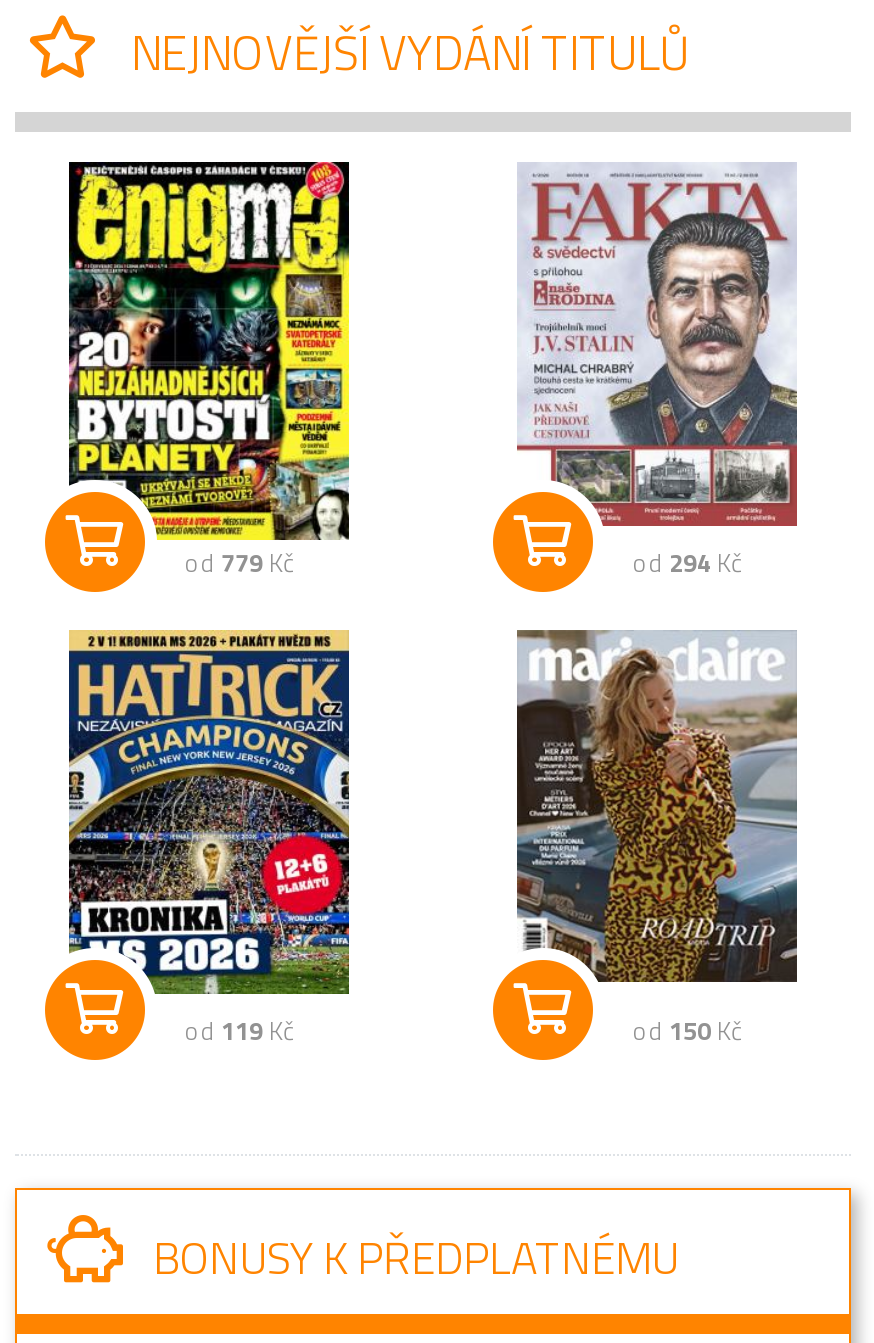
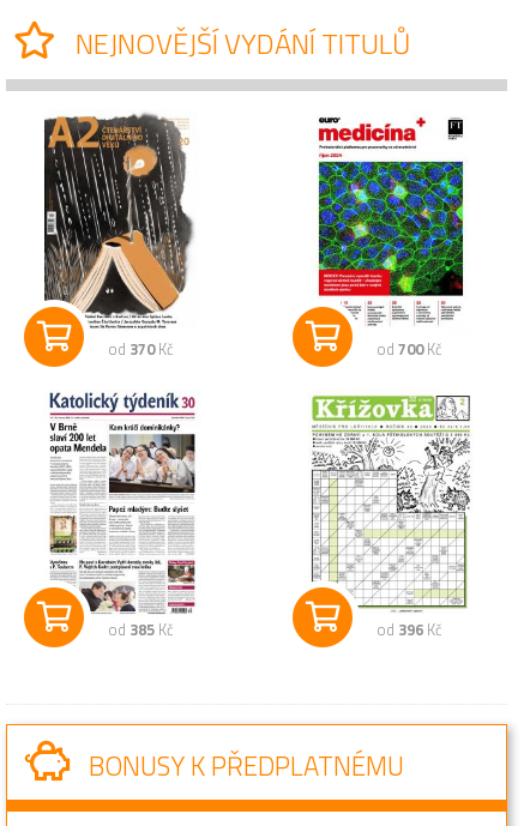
[67,160,351,584] [image] | od 779 Kč -> [38,108,206,361] [image] | od 370 Kč
[515,162,799,584] [image] | od 294 Kč -> [308,109,475,361] [image] | od 700 Kč
[67,628,351,1052] [image] | od 119 Kč -> [38,388,206,641] [image] | od 385 Kč
[515,628,799,1052] [image] | od 150 Kč -> [307,388,475,641] [image] | od 396 Kč

